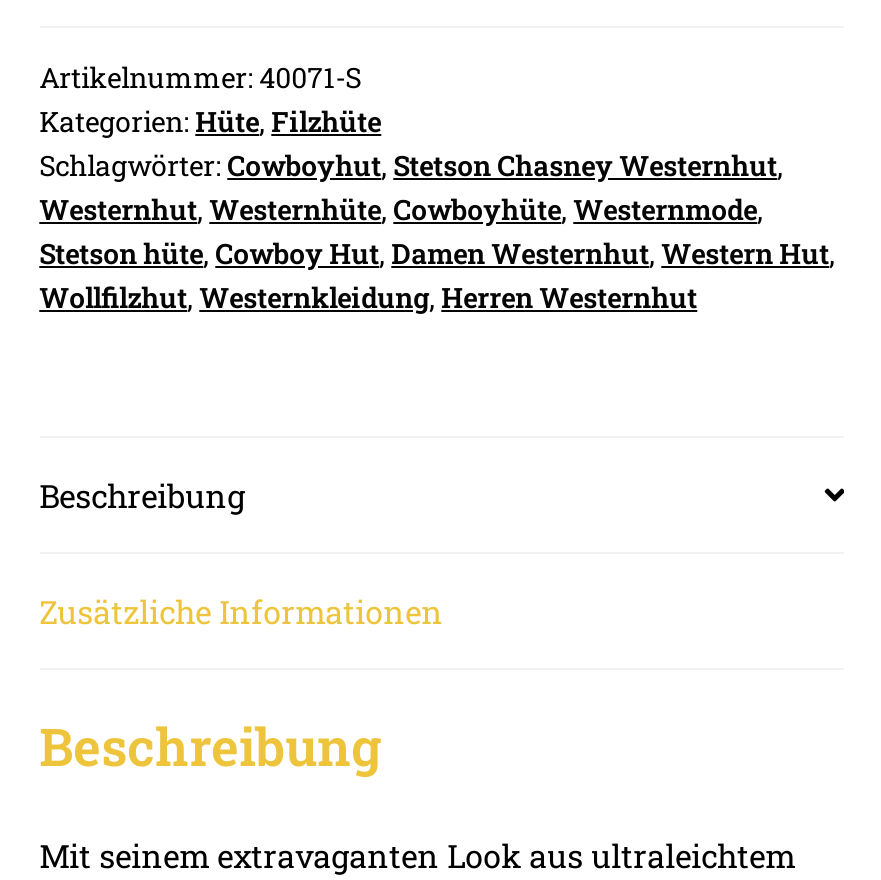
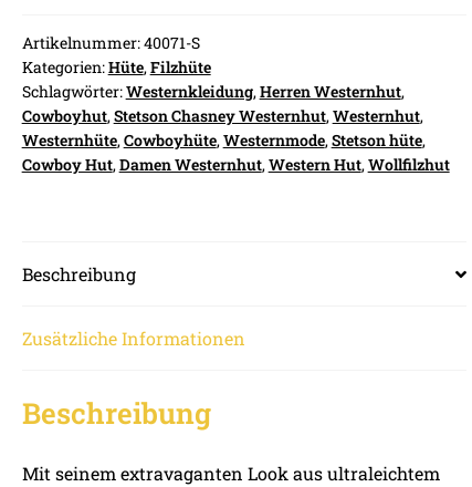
[39,147,835,317] Schlagwörter: Cowboyhut, Stetson Chasney Westernhut, | Westernhut, Westernhüte, Cowboyhüte, Westernmode, | Stetson hüte, Cowboy Hut, Damen Westernhut, Western Hut, | Wollfilzhut, Westernkleidung, Herren Westernhut -> [22,81,449,175] Schlagwörter: Westernkleidung, Herren Westernhut, | Cowboyhut, Stetson Chasney Westernhut, Westernhut, | Westernhüte, Cowboyhüte, Westernmode, Stetson hüte, | Cowboy Hut, Damen Westernhut, Western Hut, Wollfilzhut

